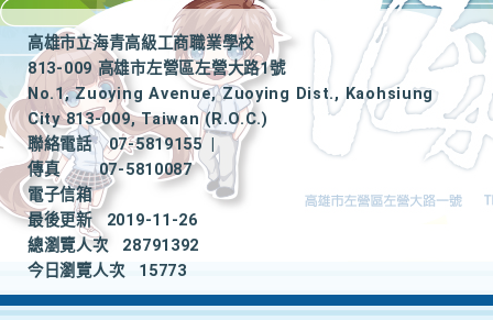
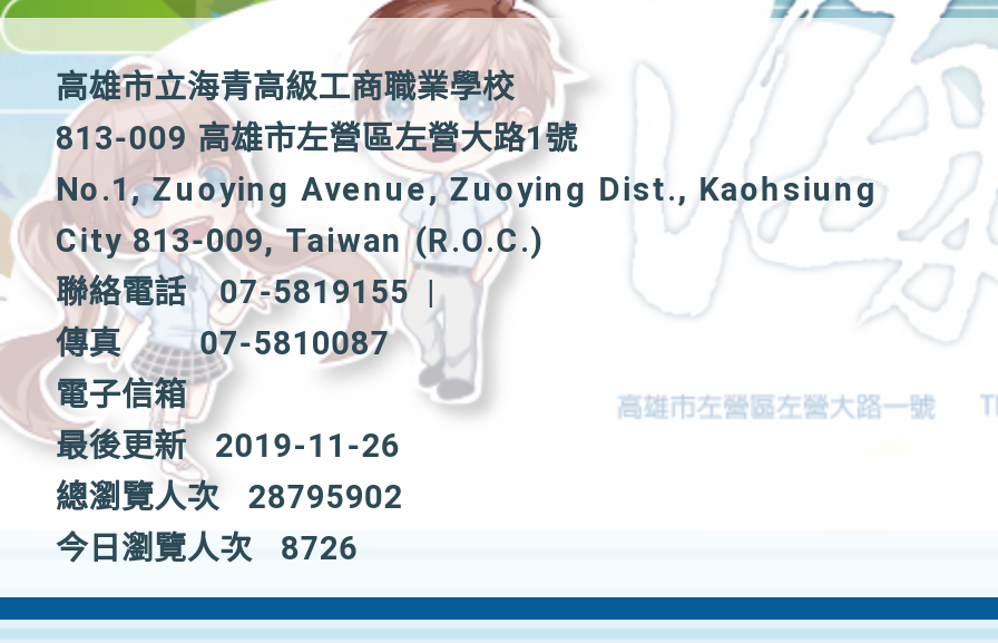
[28,236,199,255] 總瀏覽人次 28791392 -> [56,479,403,517] 總瀏覽人次 28795902
[28,262,187,280] 今日瀏覽人次 15773 -> [56,530,359,568] 今日瀏覽人次 8726

